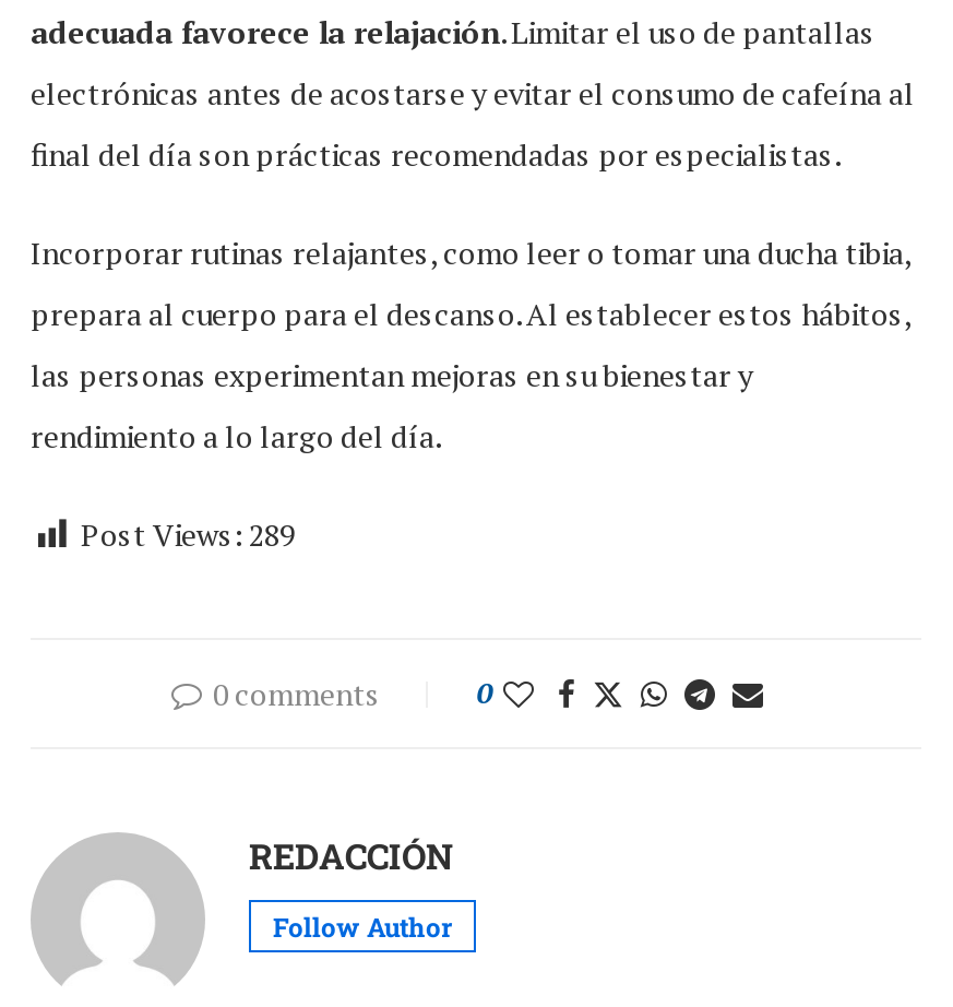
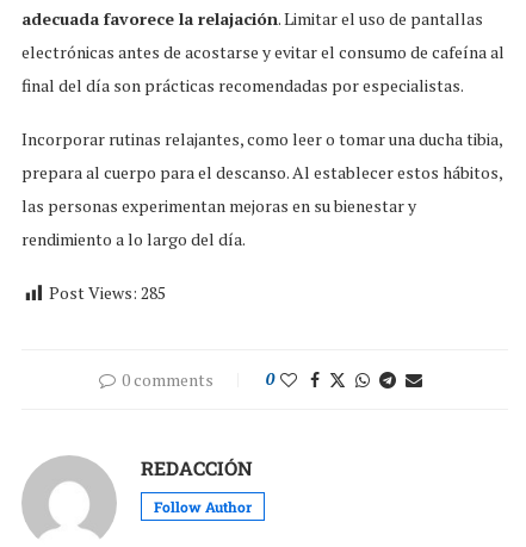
[81,513,295,554] Post Views: 289 -> [49,281,166,304] Post Views: 285

